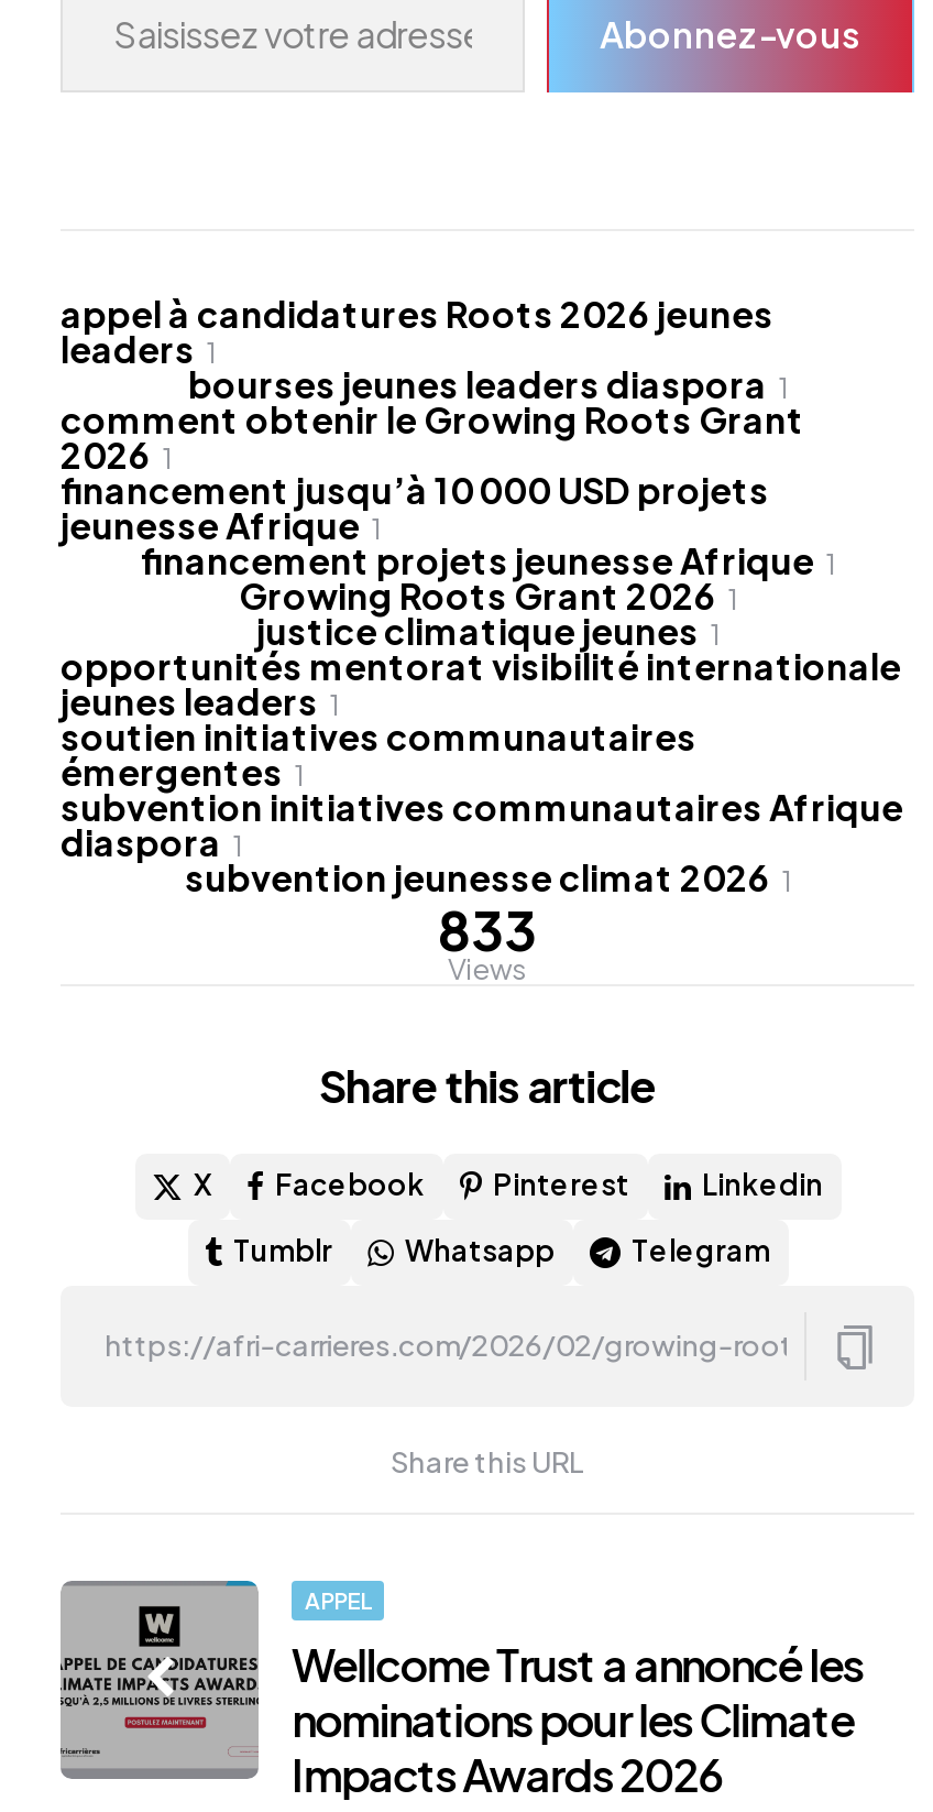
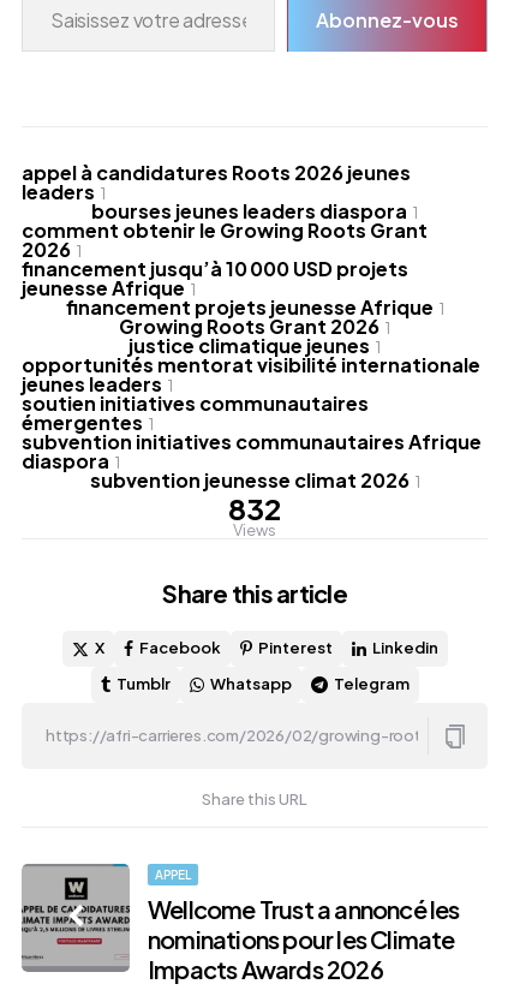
[438,895,537,961] 833 -> [228,490,281,526] 832

